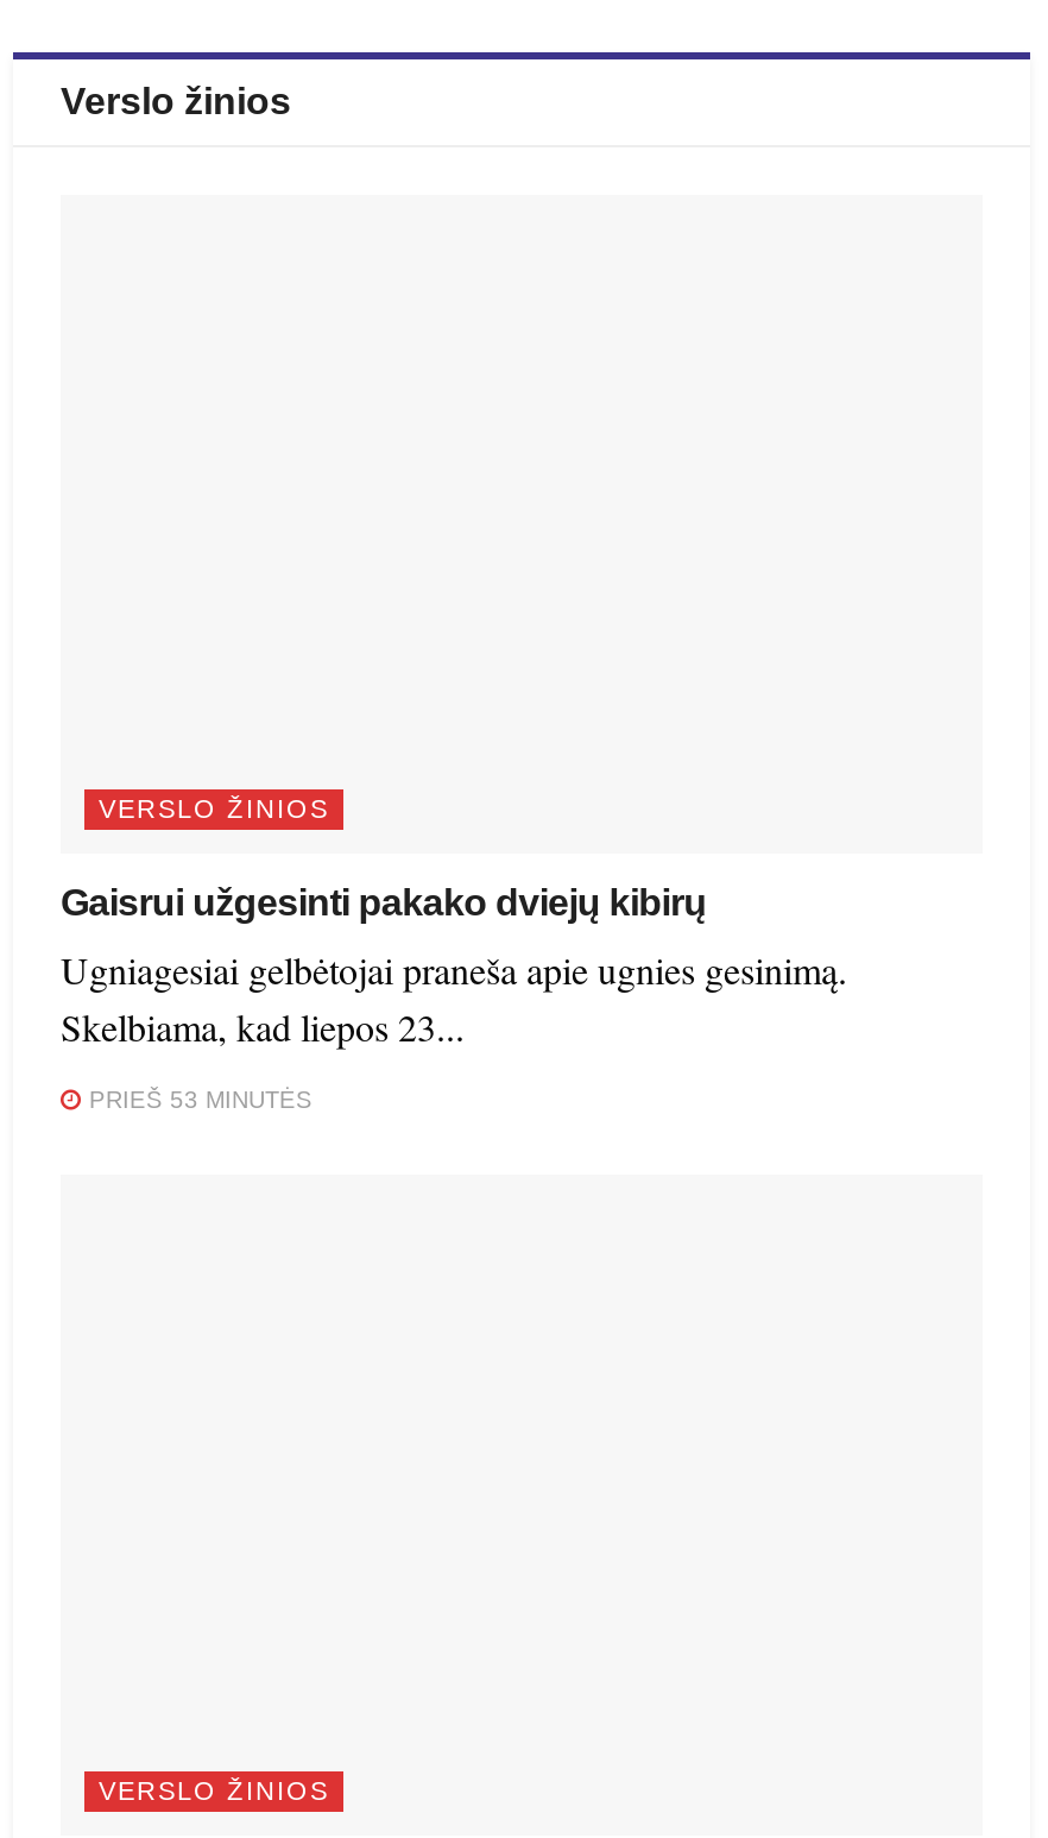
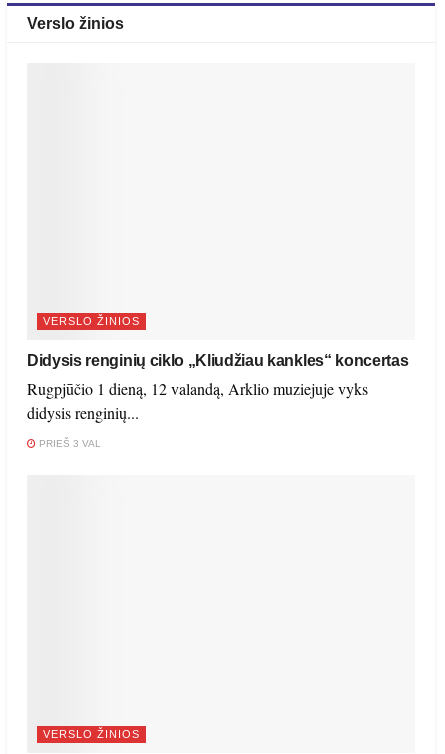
[61,883,847,1052] Gaisrui užgesinti pakako dviejų kibirų | Ugniagesiai gelbėtojai praneša apie ugnies gesinimą. | Skelbiama, kad liepos 23... -> [27,352,408,423] Didysis renginių ciklo „Kliudžiau kankles“ koncertas | Rugpjūčio 1 dieną, 12 valandą, Arklio muziejuje vyks | didysis renginių...
[82,1087,312,1113] PRIEŠ 53 MINUTĖS -> [36,438,101,449] PRIEŠ 3 VAL

